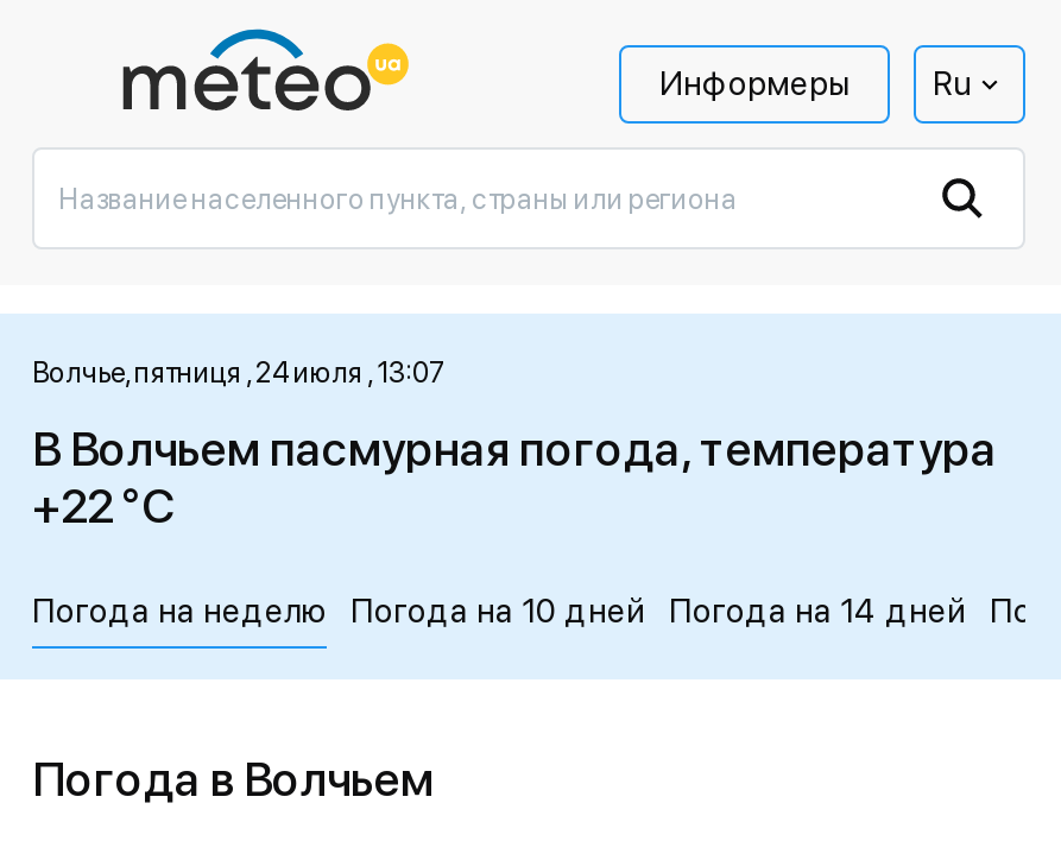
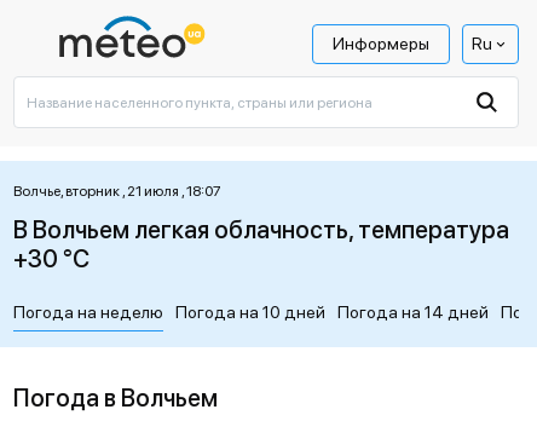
[32,356,446,390] Волчье, пятниця , 24 июля , 13:07 -> [13,183,221,200] Волчье, вторник , 21 июля , 18:07
[32,420,997,478] В Волчьем пасмурная погода, температура -> [13,215,509,244] В Волчьем легкая облачность, температура
[32,478,175,535] +22 °C -> [13,244,89,273] +30 °C

